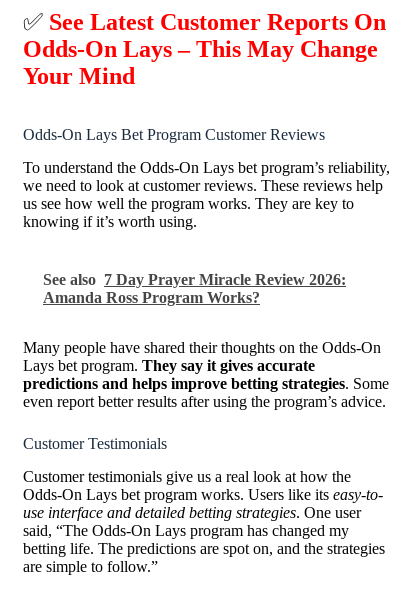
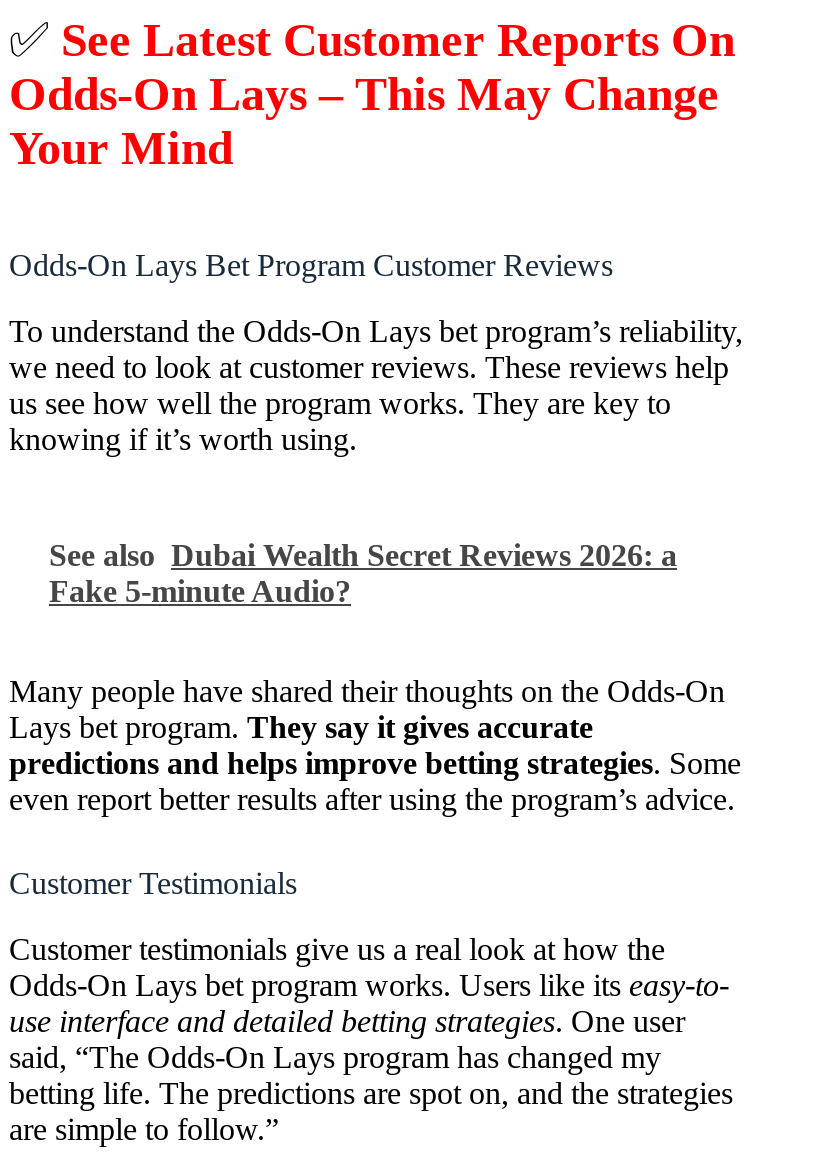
[43,271,346,306] See also 7 Day Prayer Miracle Review 2026: | Amanda Ross Program Works? -> [49,538,677,608] See also Dubai Wealth Secret Reviews 2026: a | Fake 5-minute Audio?

